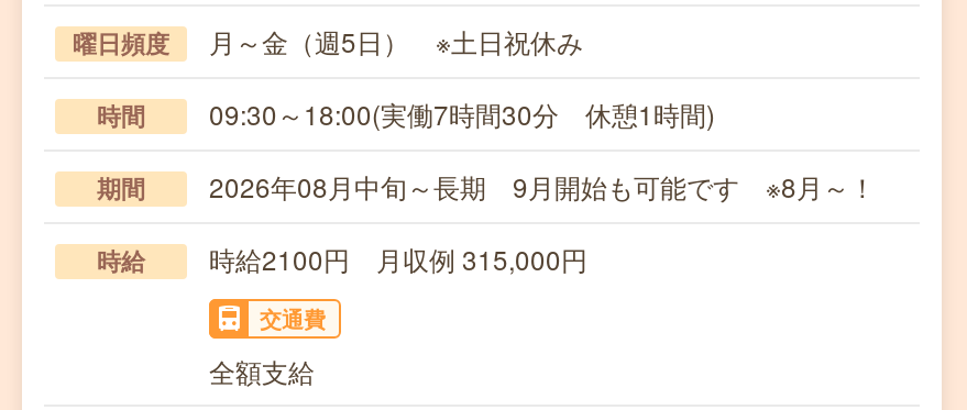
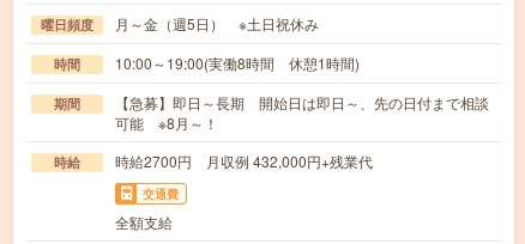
[209,95,715,132] 09:30～18:00(実働7時間30分 休憩1時間) -> [115,53,360,73] 10:00～19:00(実働8時間 休憩1時間)
[209,167,876,204] 2026年08月中旬～長期 9月開始も可能です ※8月～！ -> [115,92,489,133] 【急募】即日～長期 開始日は即日～、先の日付まで相談 | 可能 ※8月～！
[209,240,587,277] 時給2100円 月収例 315,000円 -> [115,151,373,171] 時給2700円 月収例 432,000円+残業代

